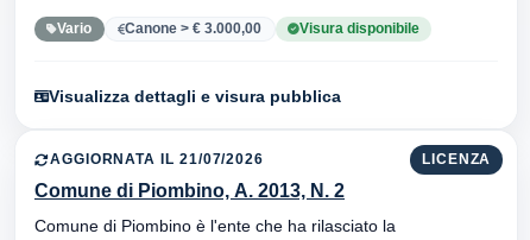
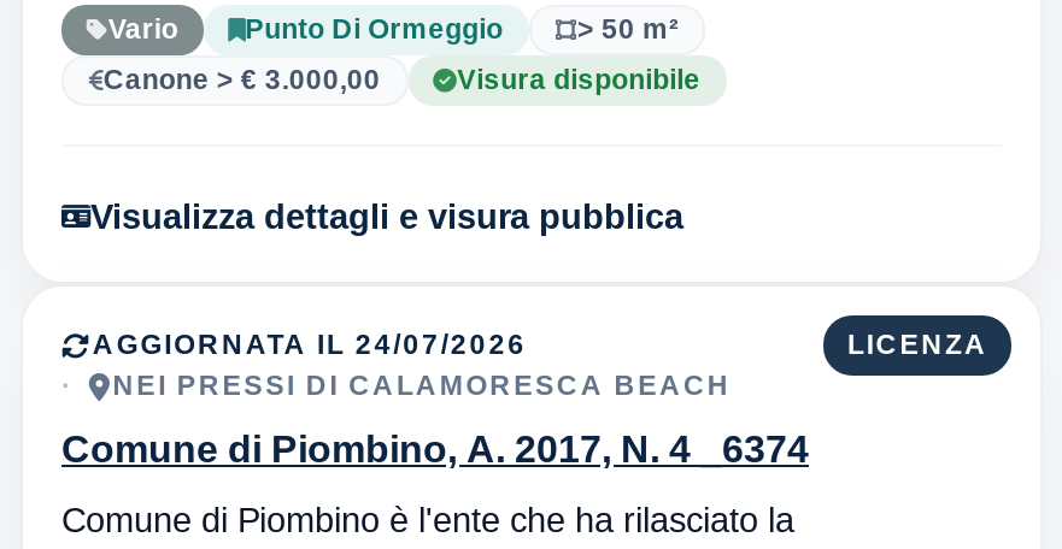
none -> [245,15,679,44] Punto Di Ormeggio | > 50 m²
[50,152,264,167] AGGIORNATA IL 21/07/2026 -> [93,330,731,400] AGGIORNATA IL 24/07/2026 | NEI PRESSI DI CALAMORESCA BEACH
[34,181,345,201] Comune di Piombino, A. 2013, N. 2 -> [61,429,809,470] Comune di Piombino, A. 2017, N. 4 _6374

